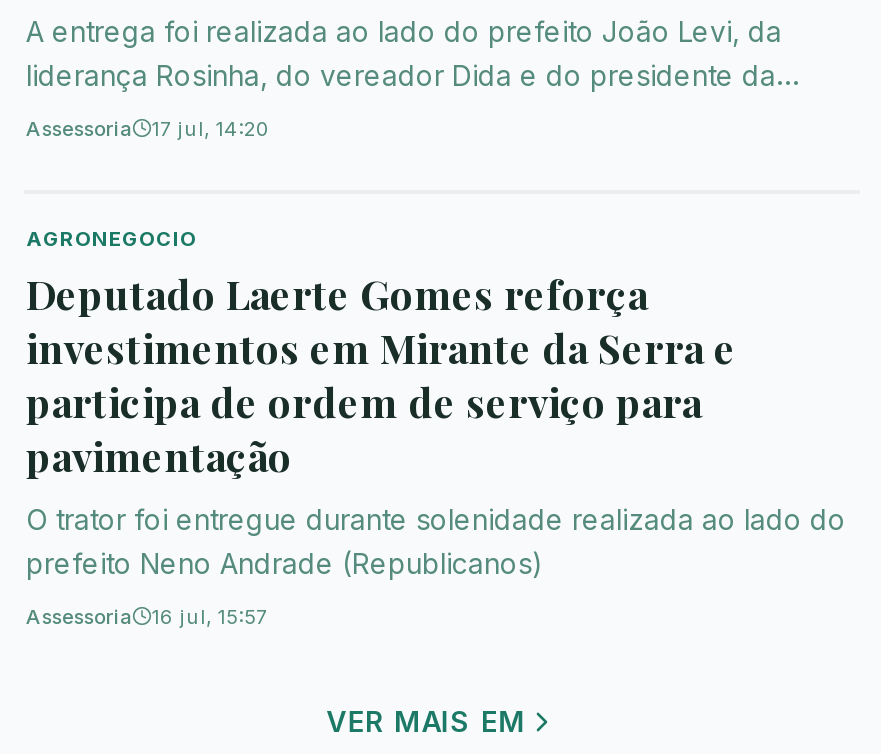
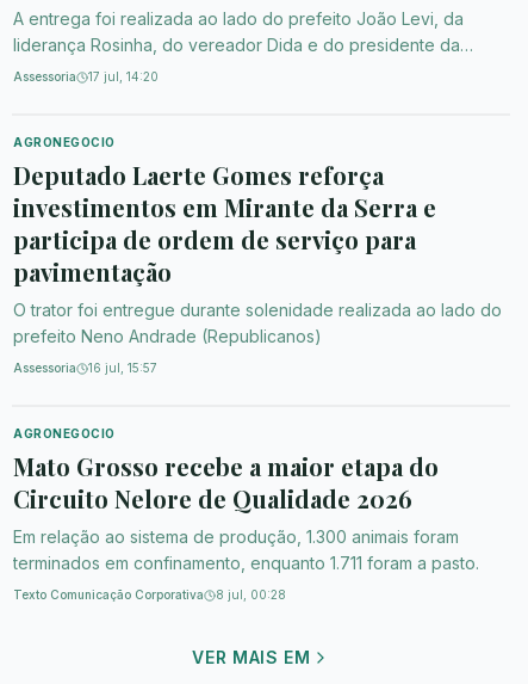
none -> [13,426,479,602] AGRONEGOCIO | Mato Grosso recebe a maior etapa do | Circuito Nelore de Qualidade 2026 | Em relação ao sistema de produção, 1.300 animais foram | terminados em confinamento, enquanto 1.711 foram a pasto. | Texto Comunicação Corporativa | 8 jul, 00:28

